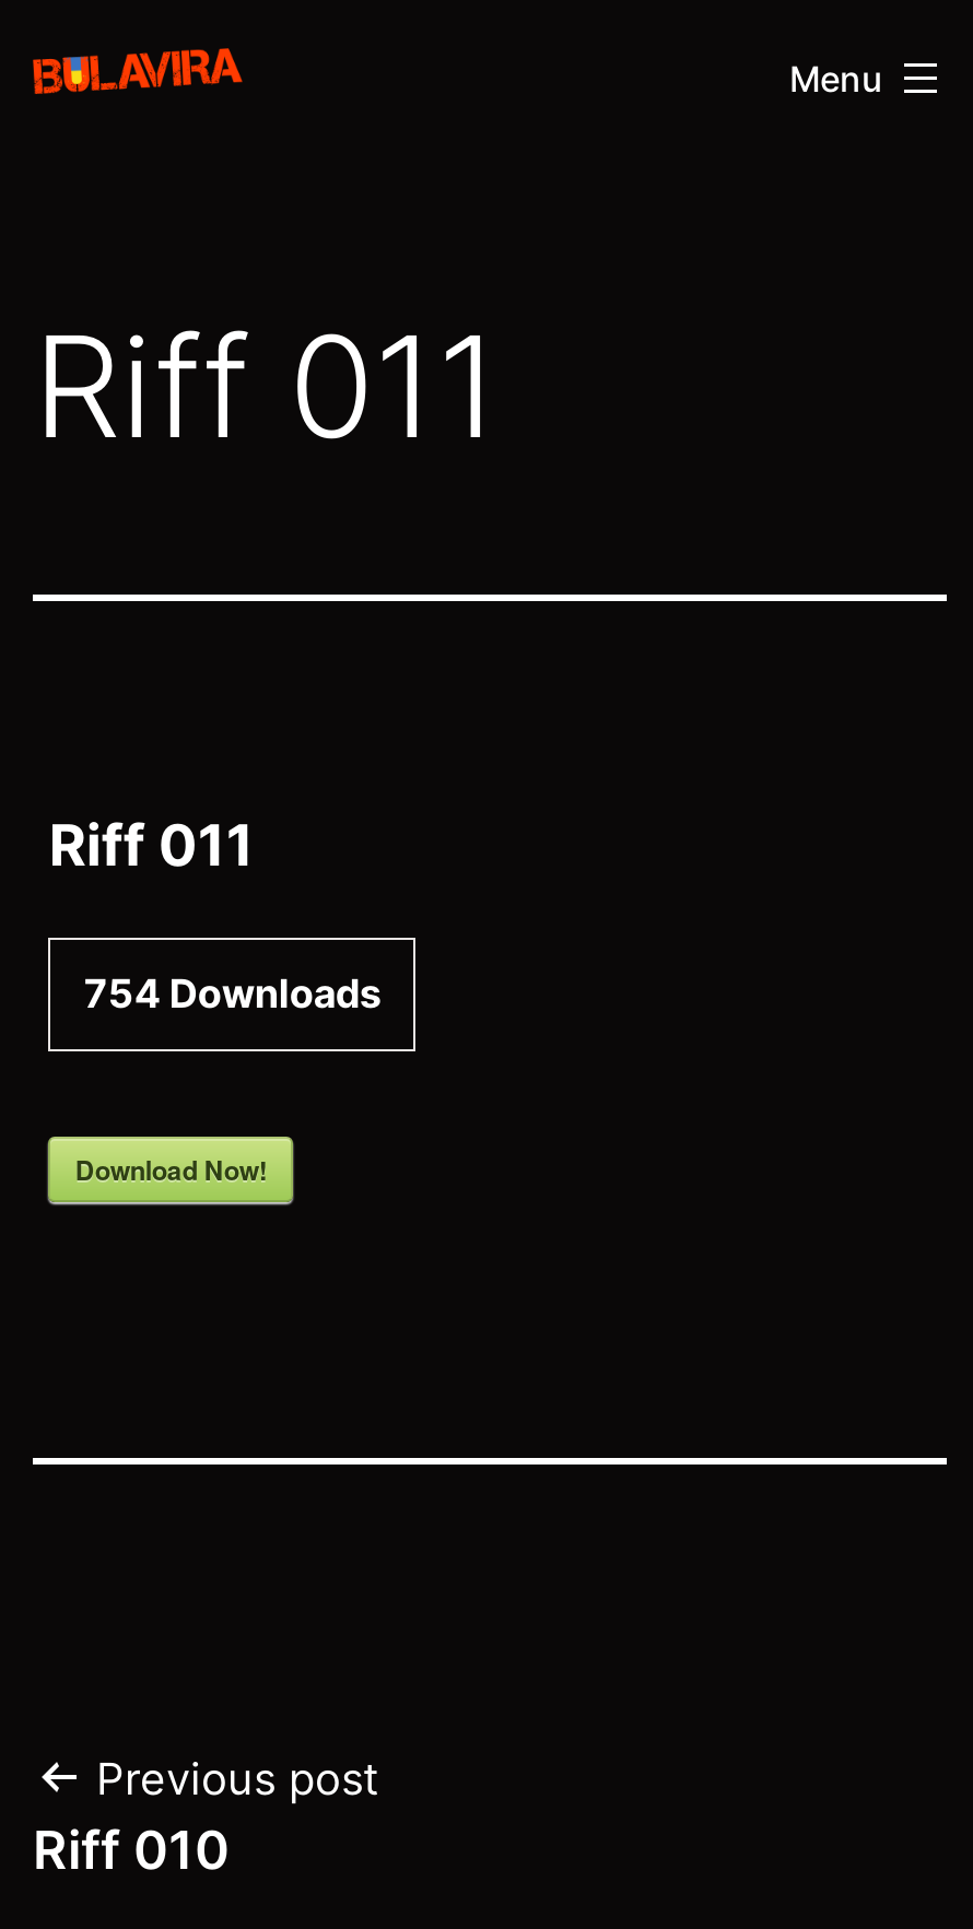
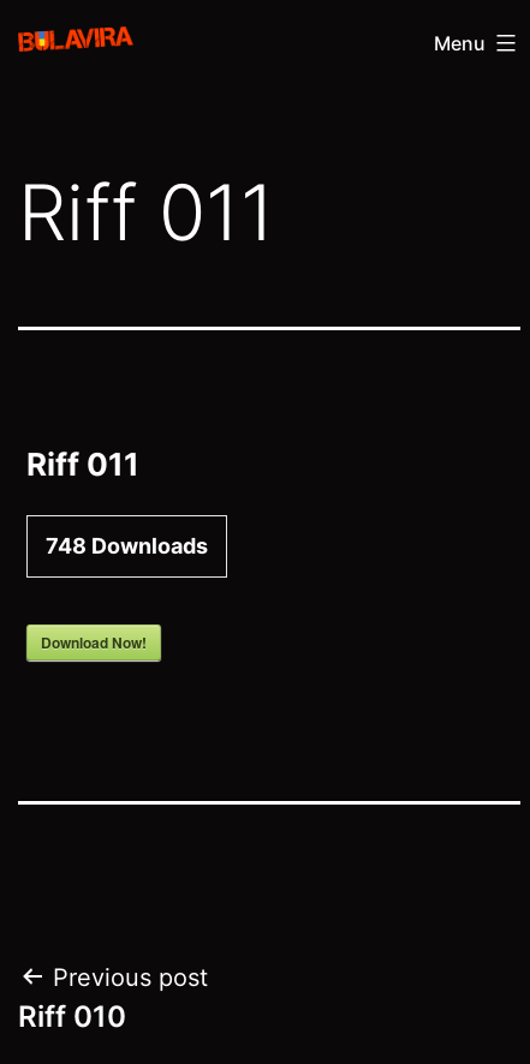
[84,969,381,1015] 754 Downloads -> [46,533,208,558] 748 Downloads

